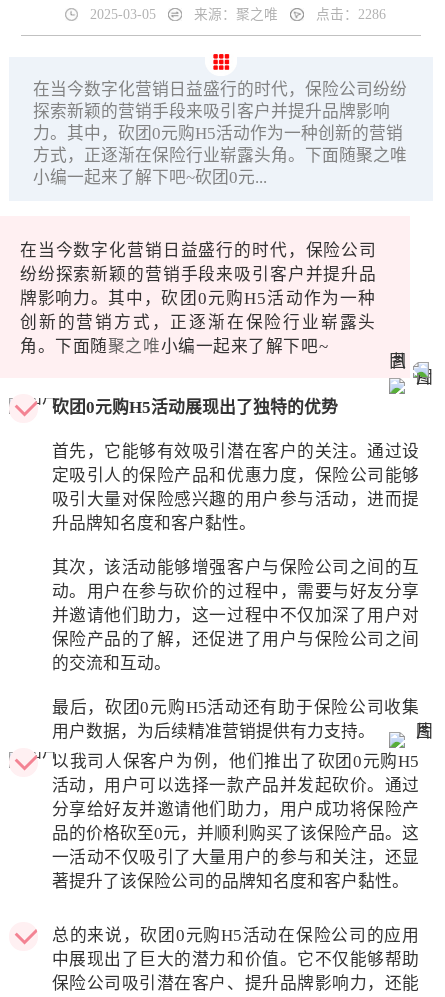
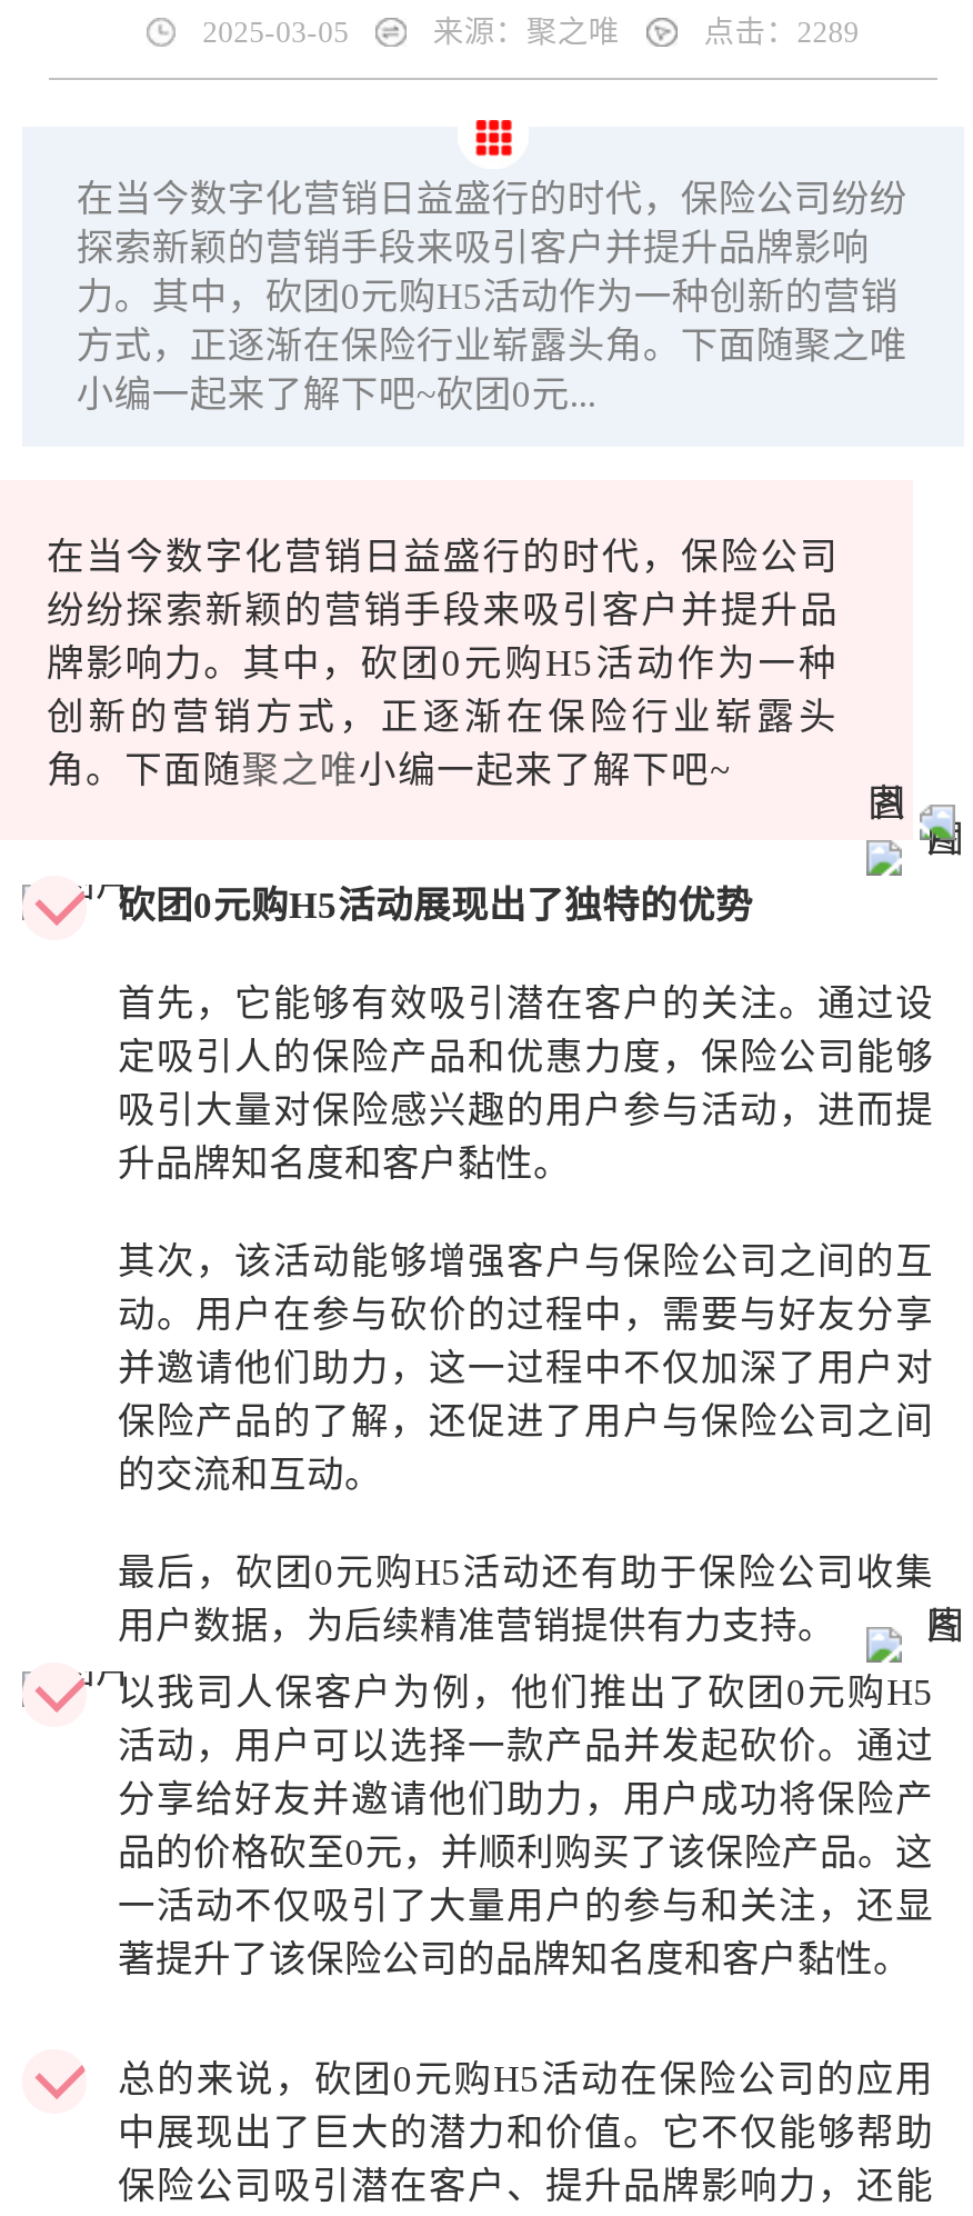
[316,7,386,22] 点击：2286 -> [704,16,859,50] 点击：2289

